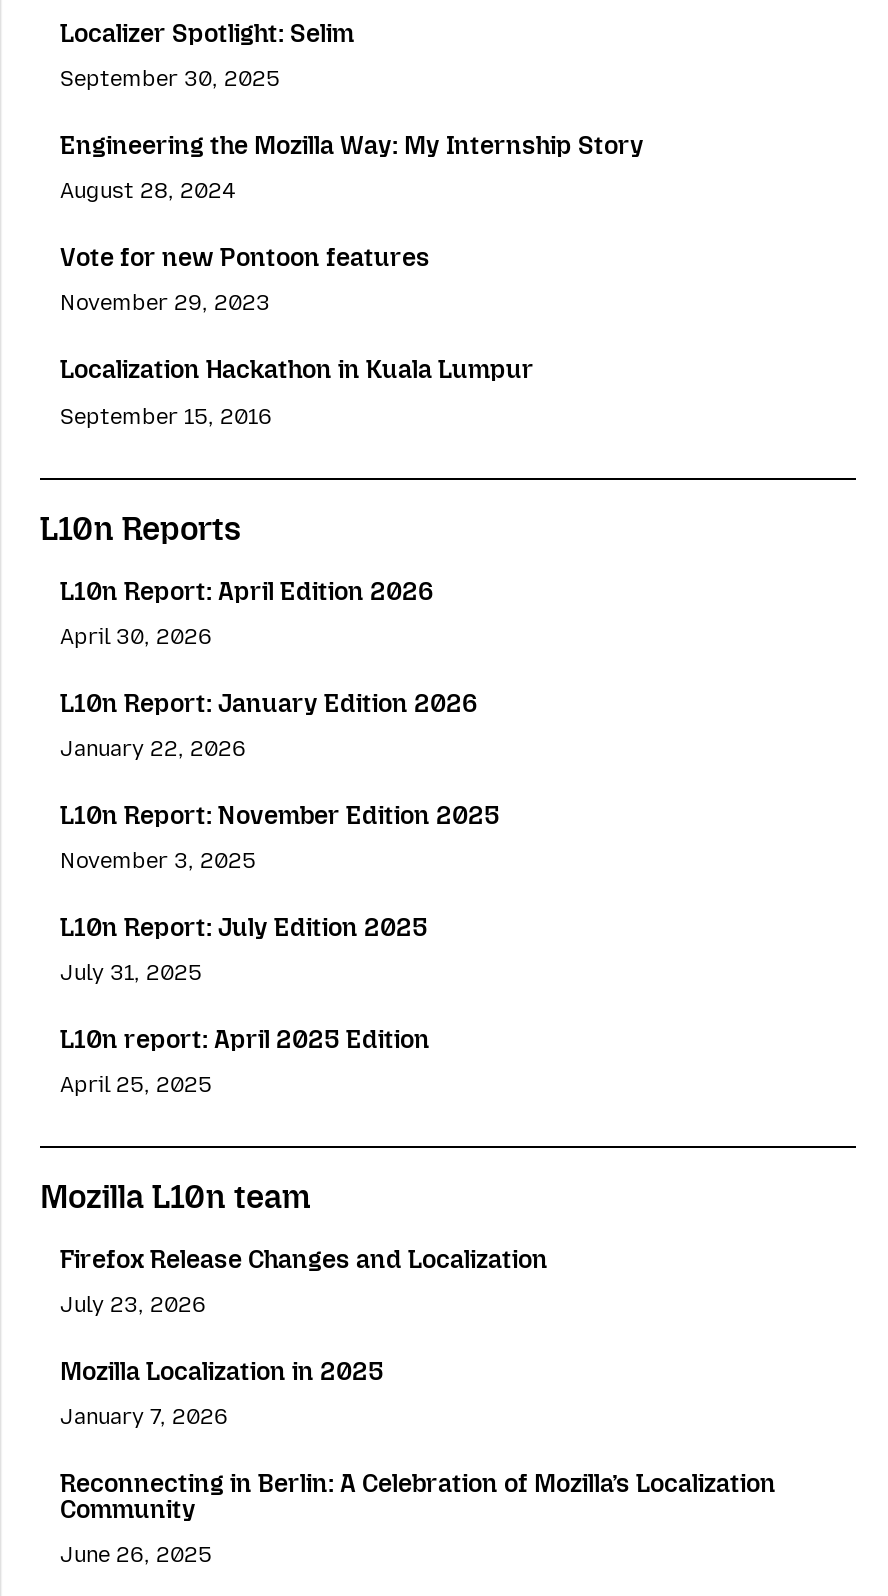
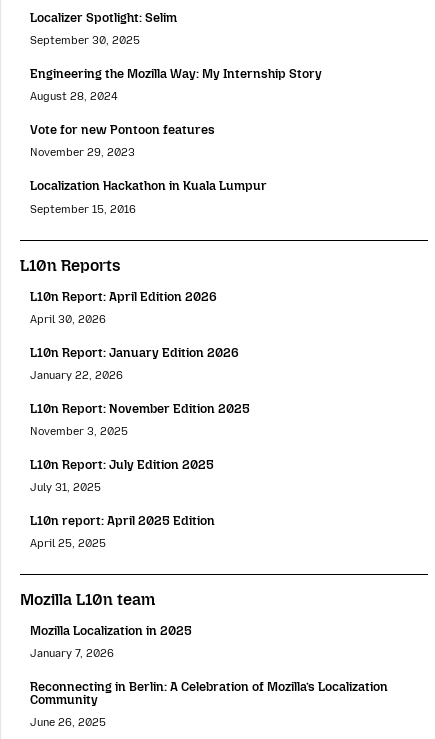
[60,1244,548,1318] Firefox Release Changes and Localization | July 23, 2026 -> none

